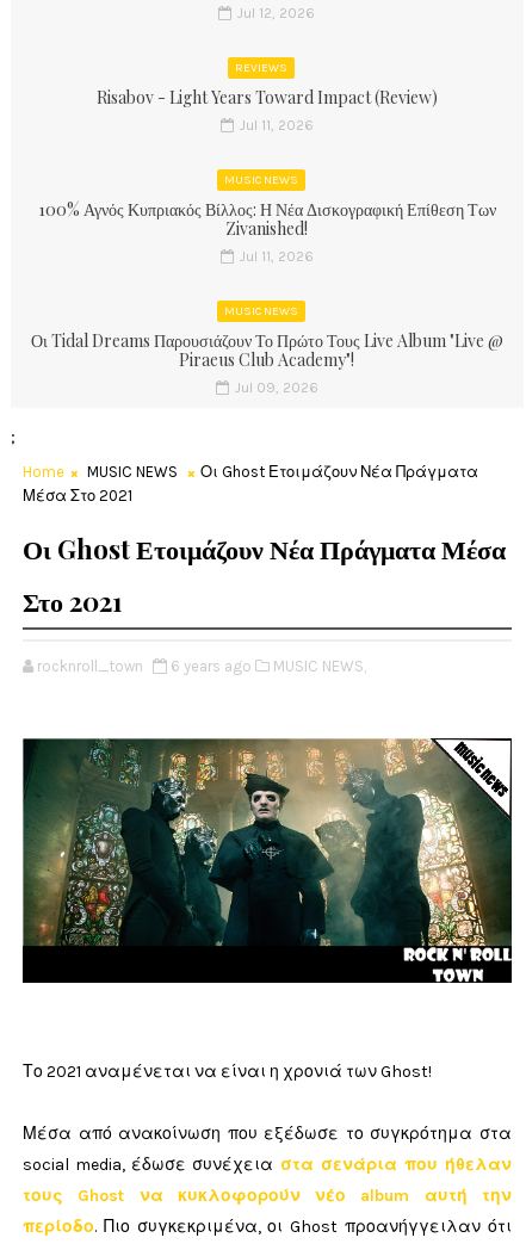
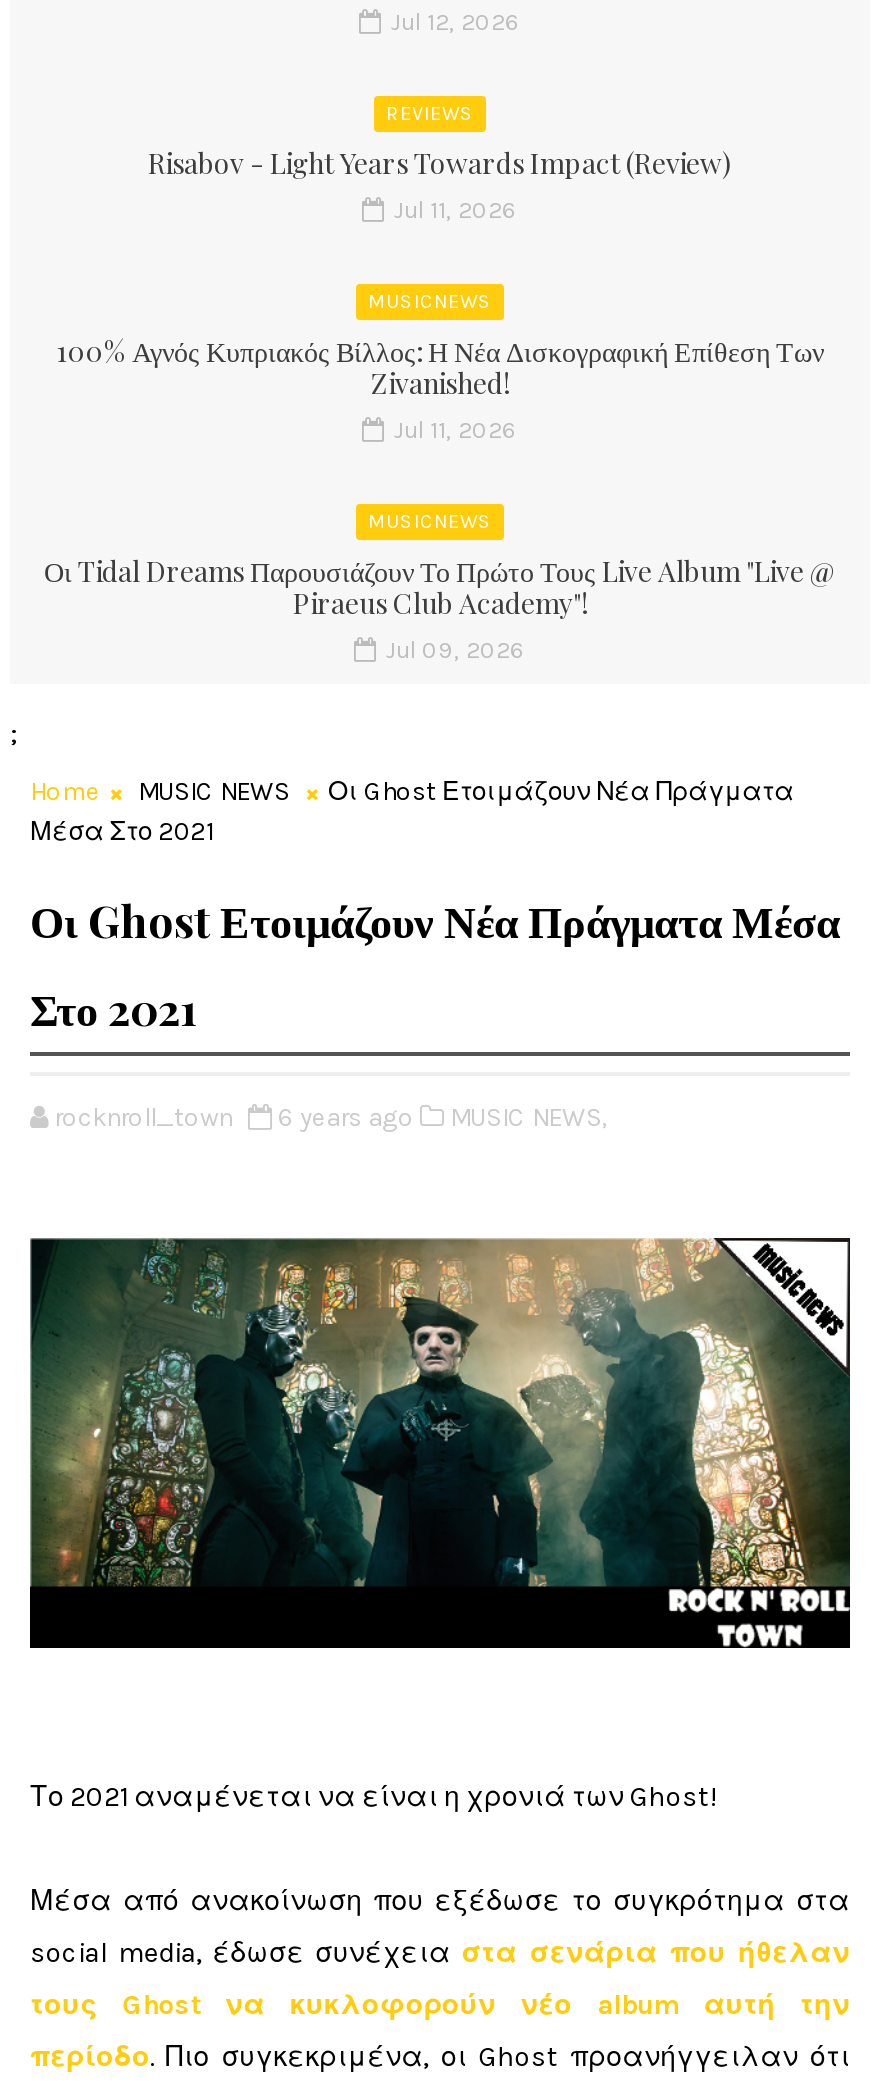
[97,85,438,108] Risabov - Light Years Toward Impact (Review) -> [148,143,732,181] Risabov - Light Years Towards Impact (Review)

